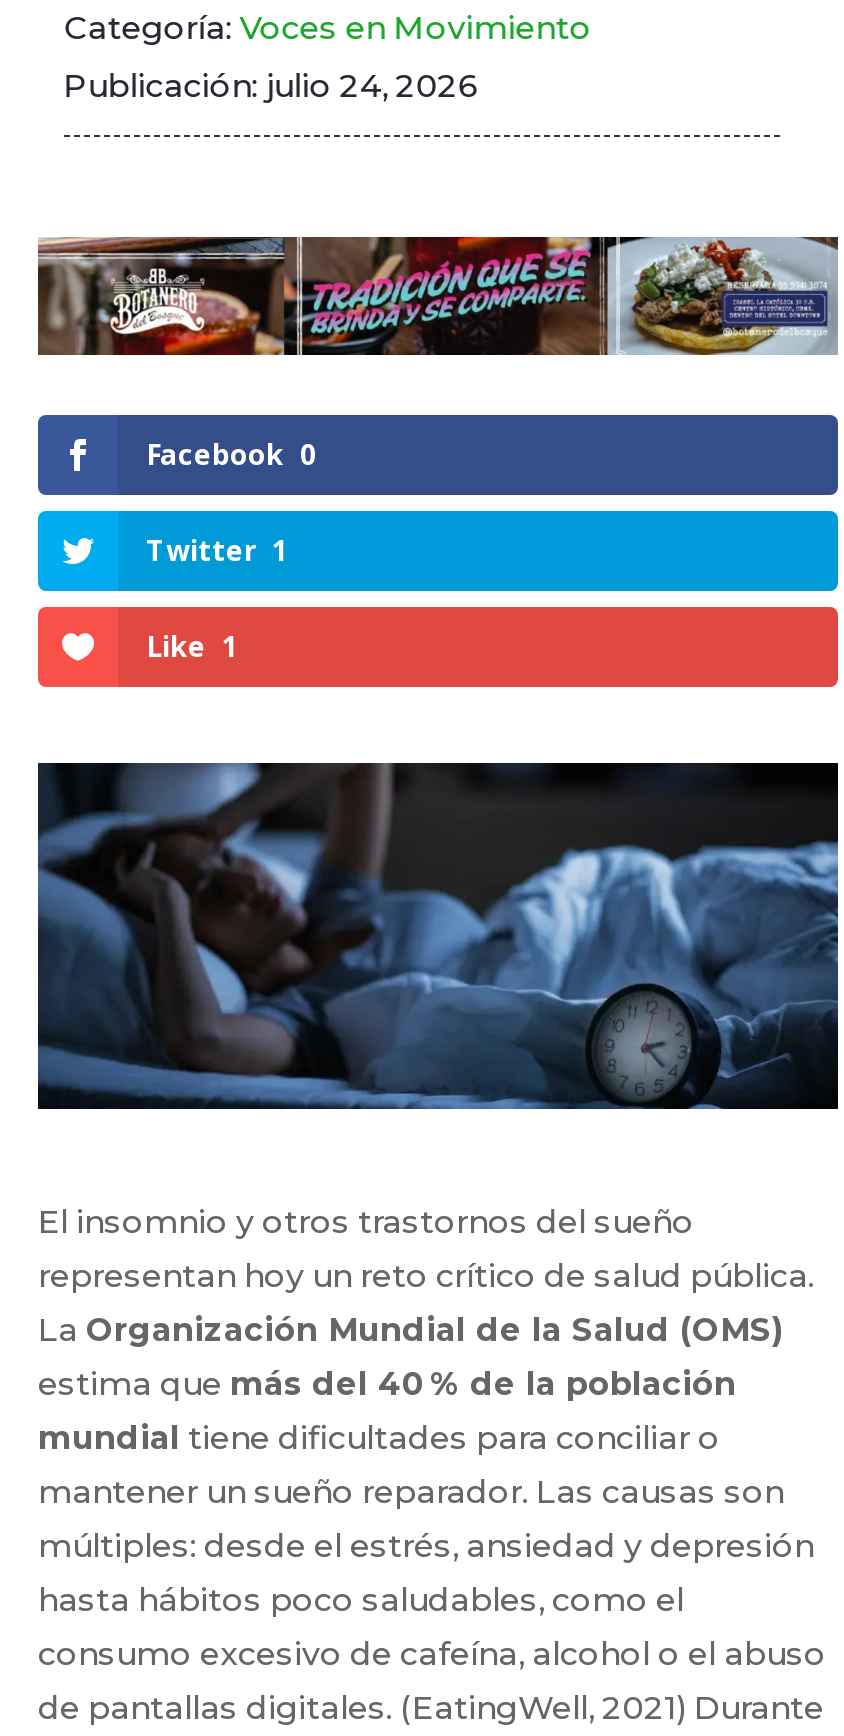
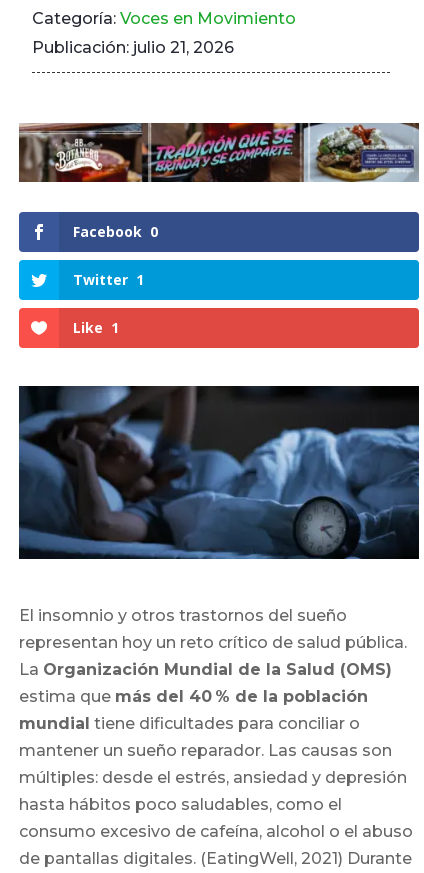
[64,67,478,105] Publicación: julio 24, 2026 -> [32,38,234,57] Publicación: julio 21, 2026

